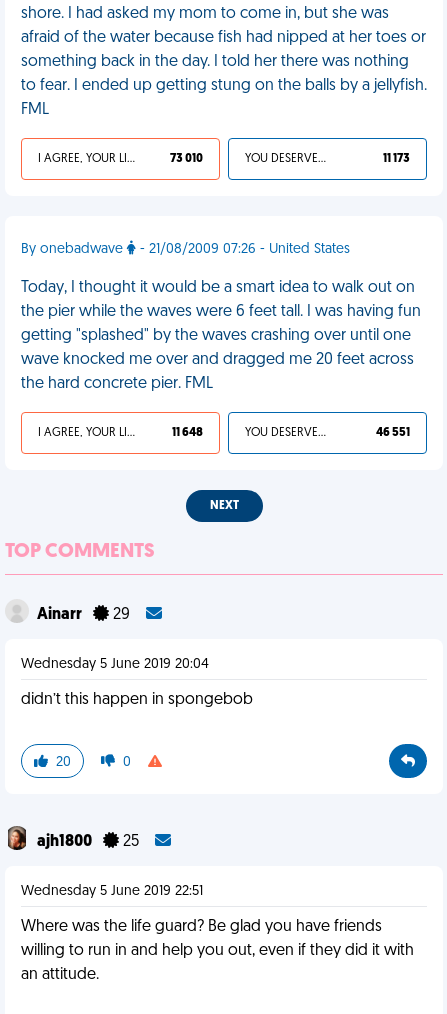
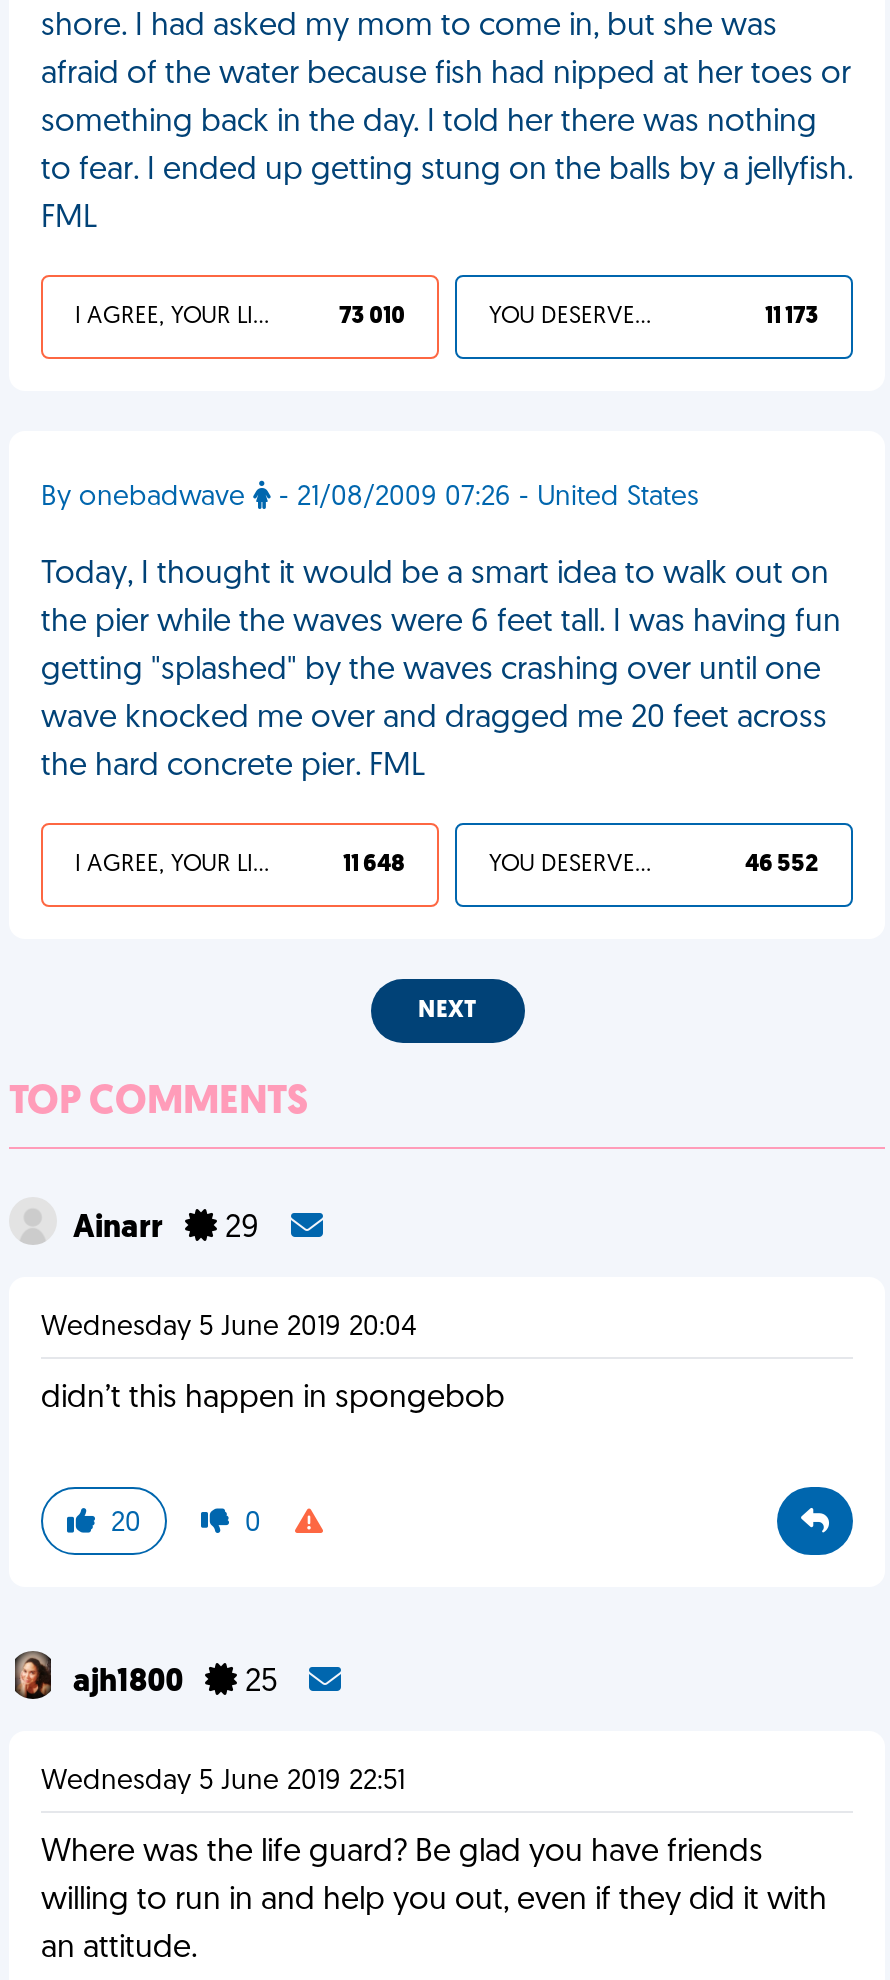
[376,427,410,439] 46 551 -> [745,853,819,877] 46 552

